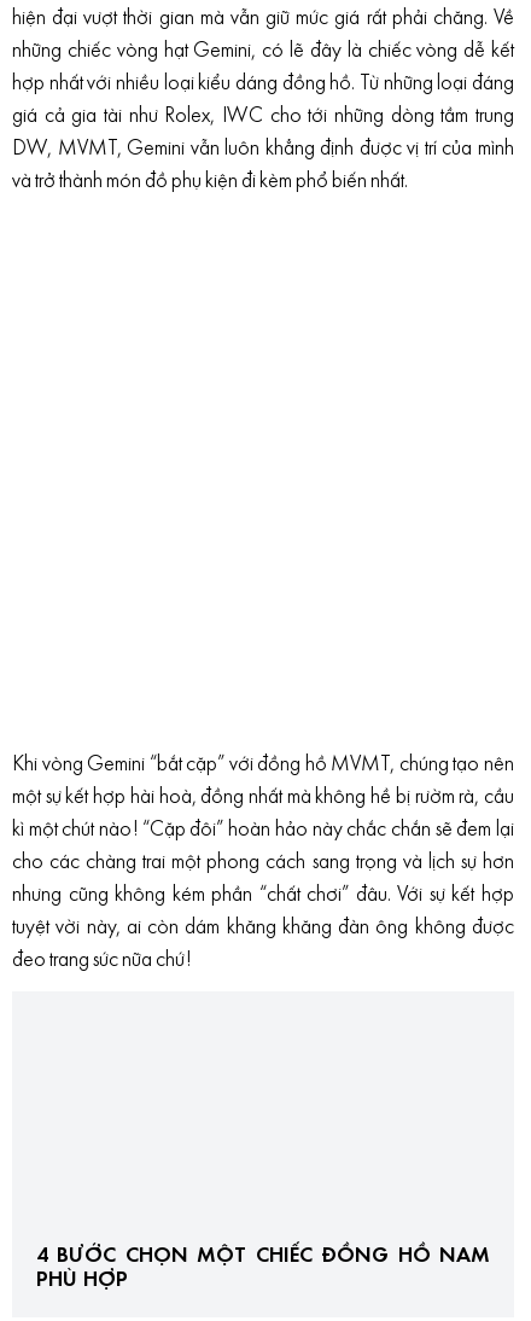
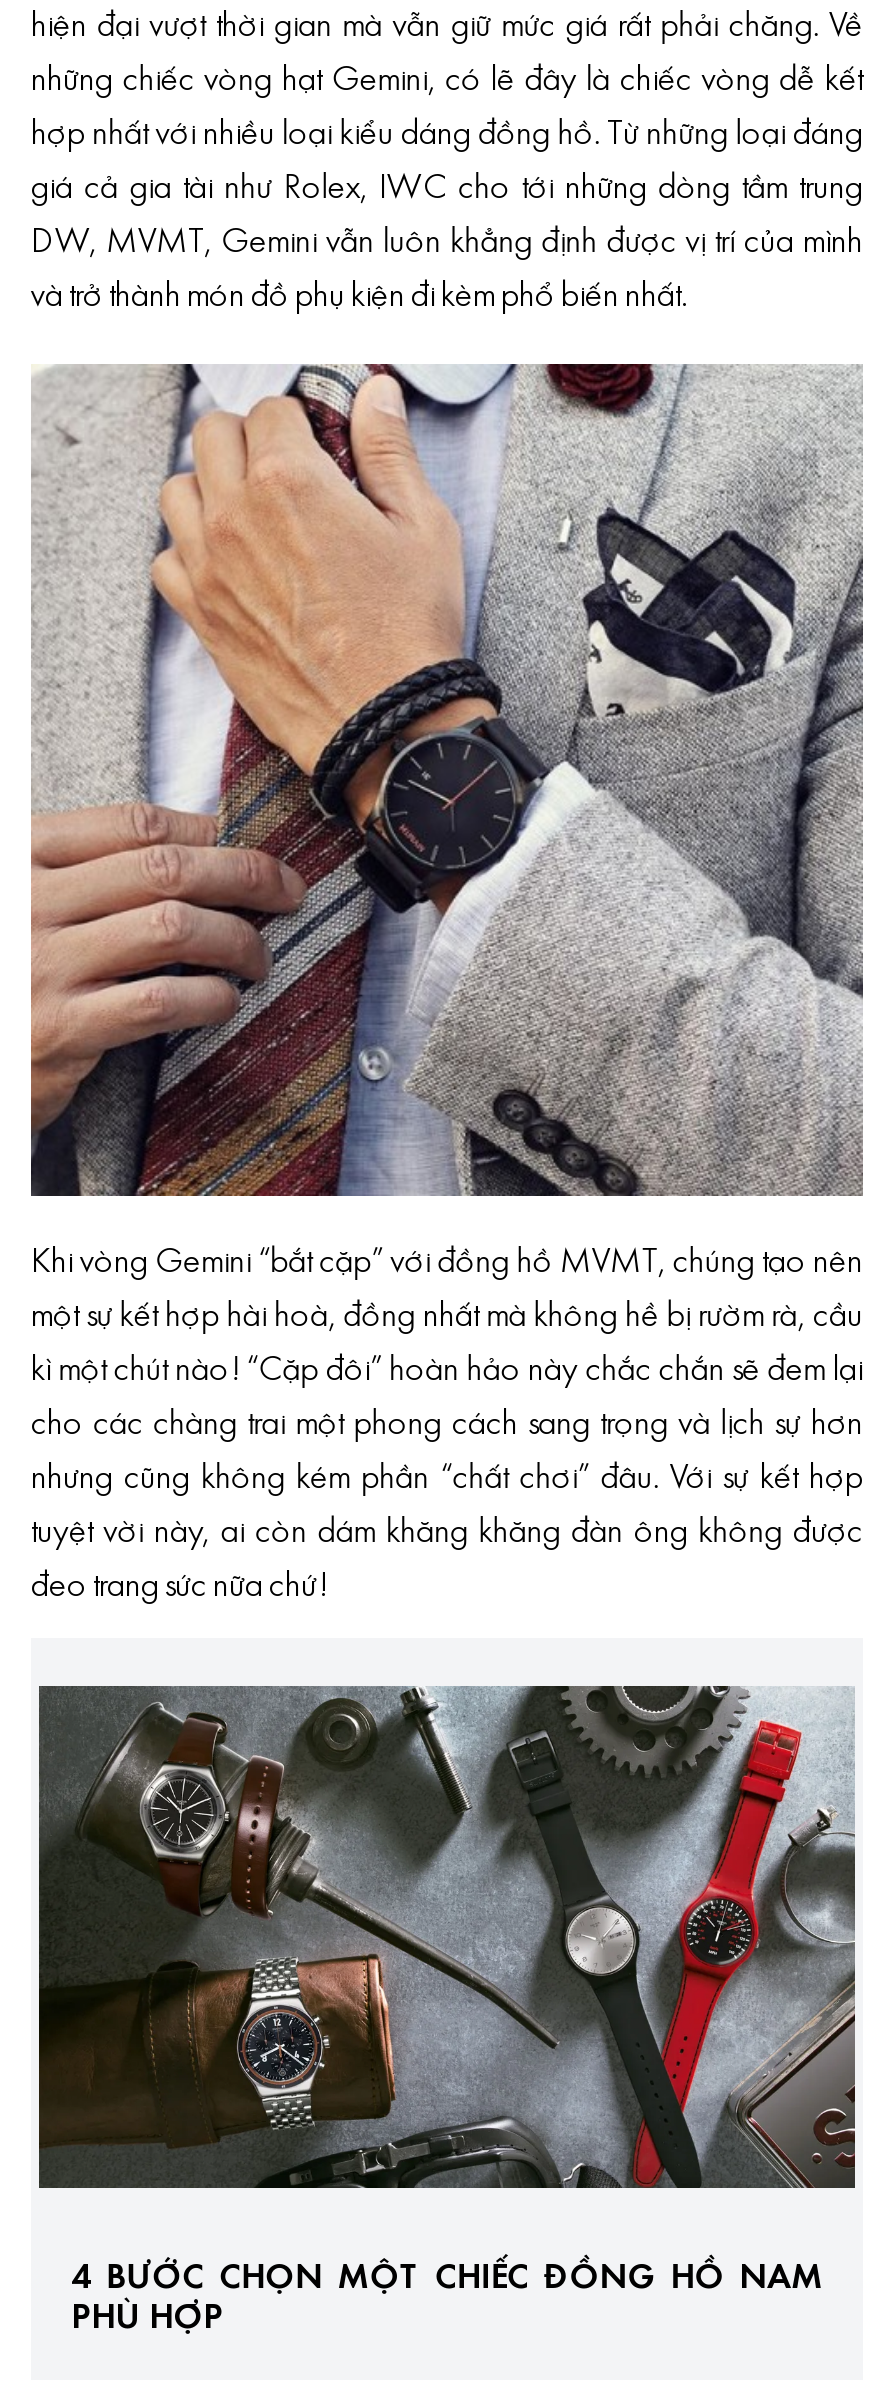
none -> [29,361,865,1199] [image]
none -> [37,1683,857,2191] [image]

